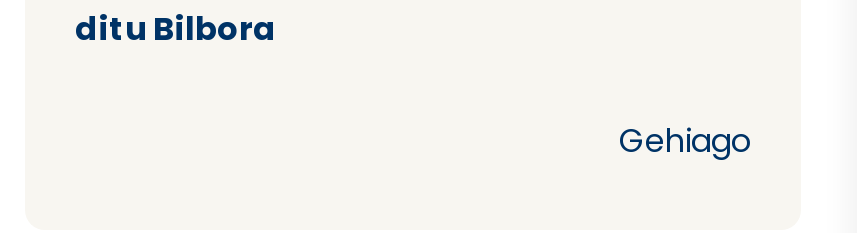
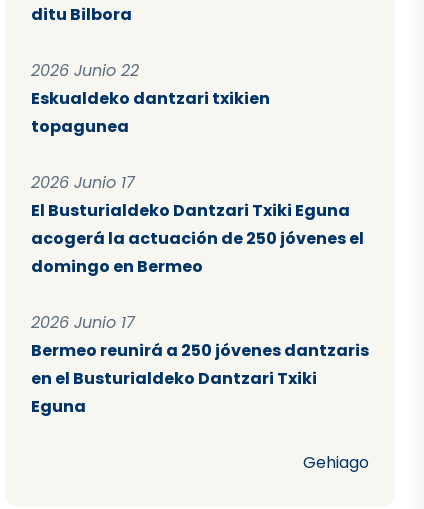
none -> [31,59,369,418] 2026 Junio 22 | Eskualdeko dantzari txikien | topagunea | 2026 Junio 17 | El Busturialdeko Dantzari Txiki Eguna | acogerá la actuación de 250 jóvenes el | domingo en Bermeo | 2026 Junio 17 | Bermeo reunirá a 250 jóvenes dantzaris | en el Busturialdeko Dantzari Txiki | Eguna

